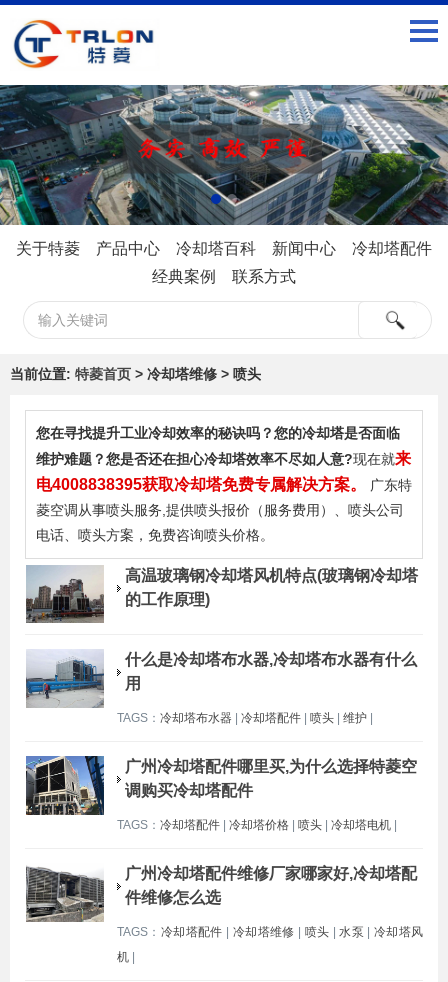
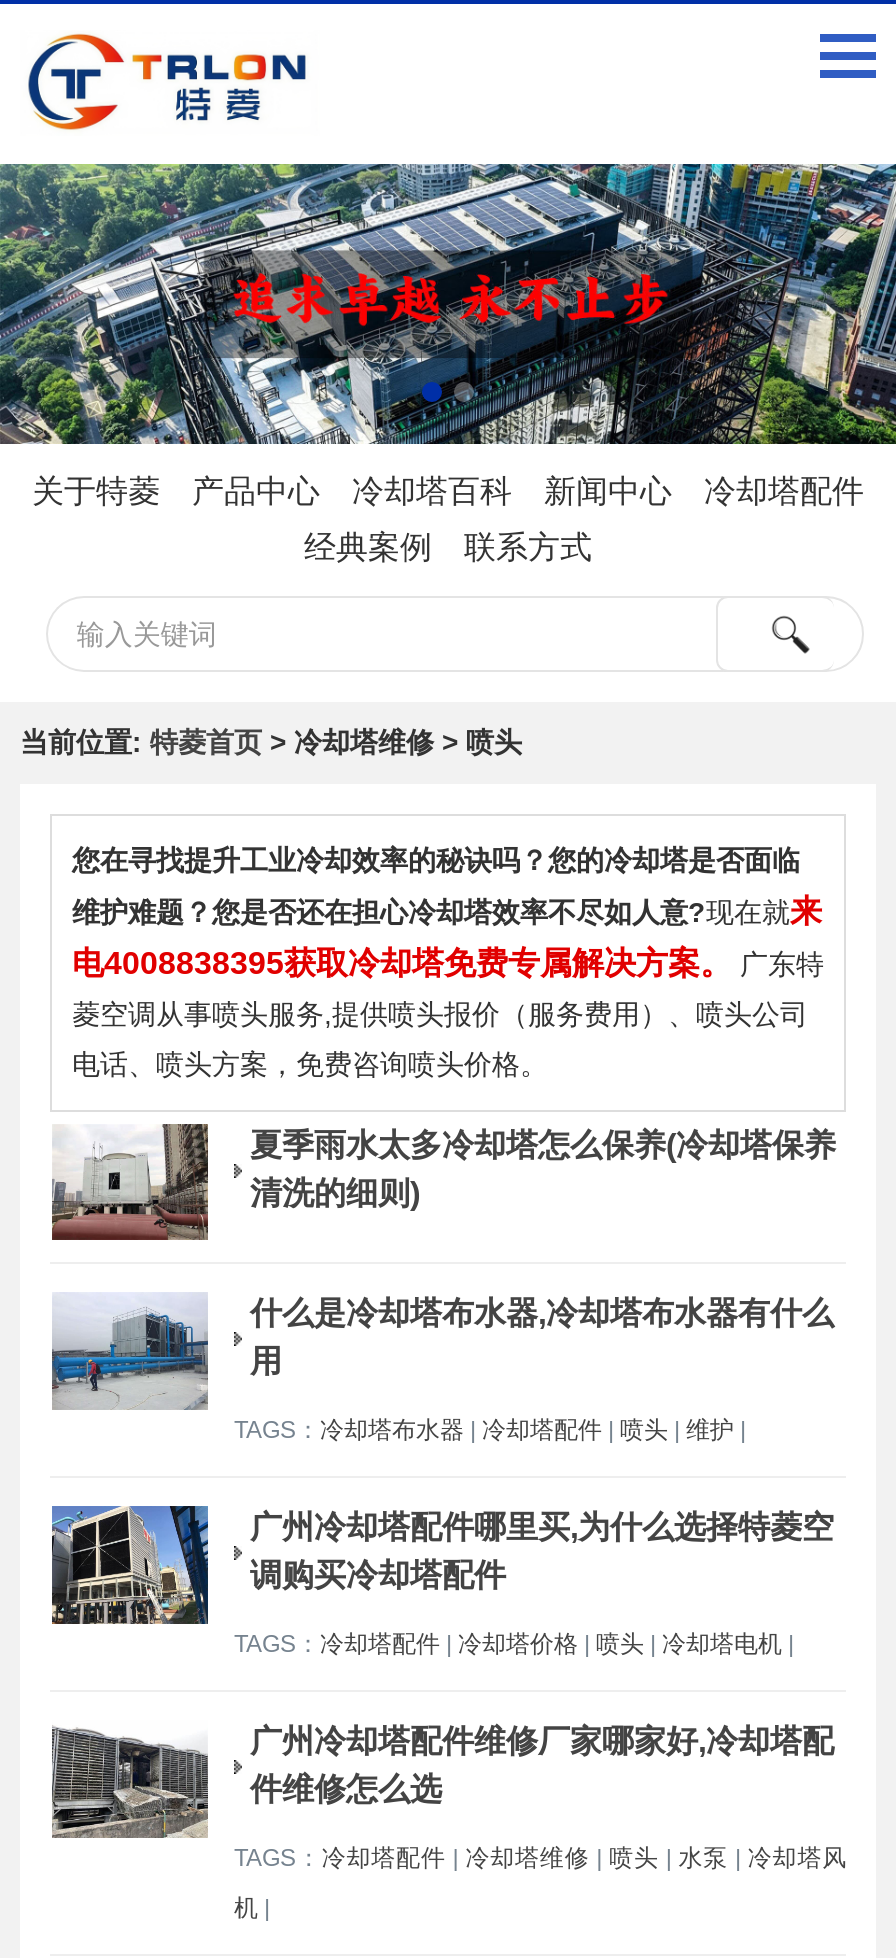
[3,84,445,226] [image] -> [6,162,890,446] [image]
[26,565,418,623] [image] | 高温玻璃钢冷却塔风机特点(玻璃钢冷却塔 | 的工作原理) -> [52,1124,836,1242] [image] | 夏季雨水太多冷却塔怎么保养(冷却塔保养 | 清洗的细则)

